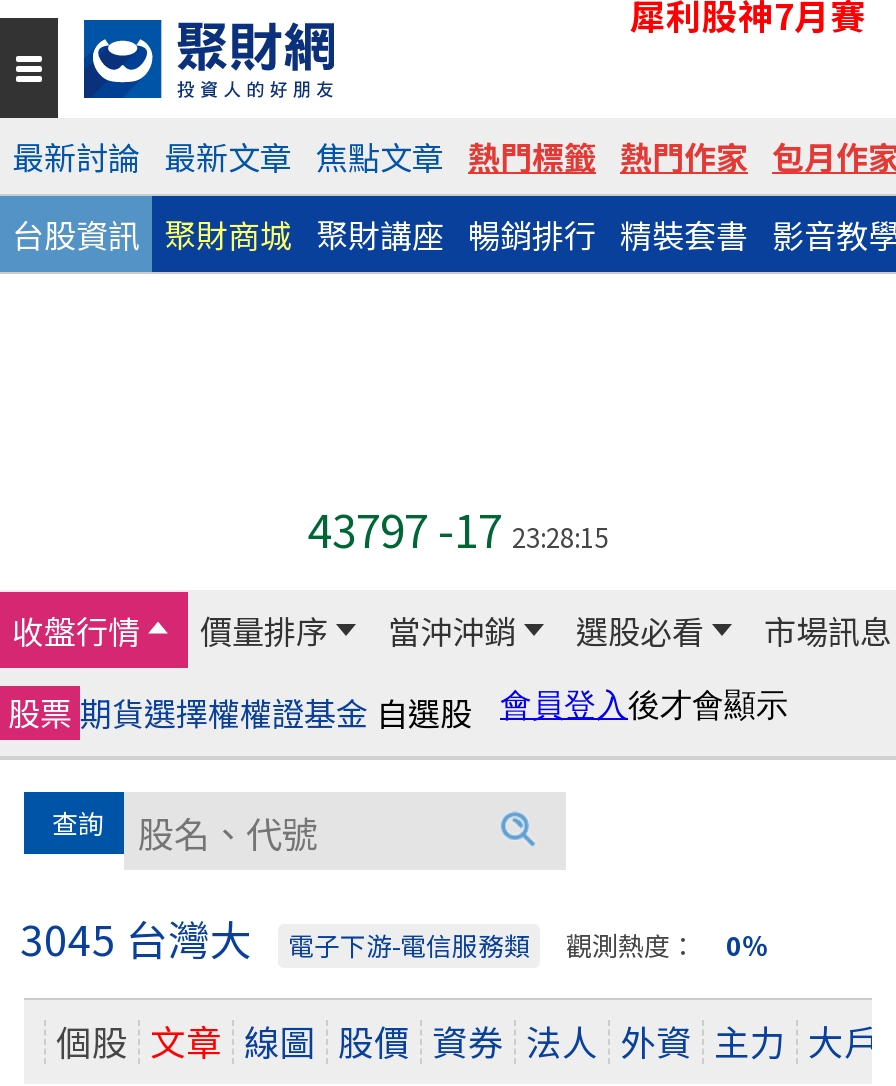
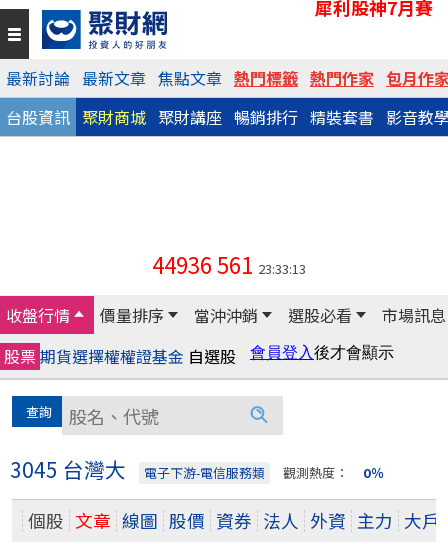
[308,495,608,559] 43797 -17 23:28:15 -> [152,247,306,279] 44936 561 23:33:13

